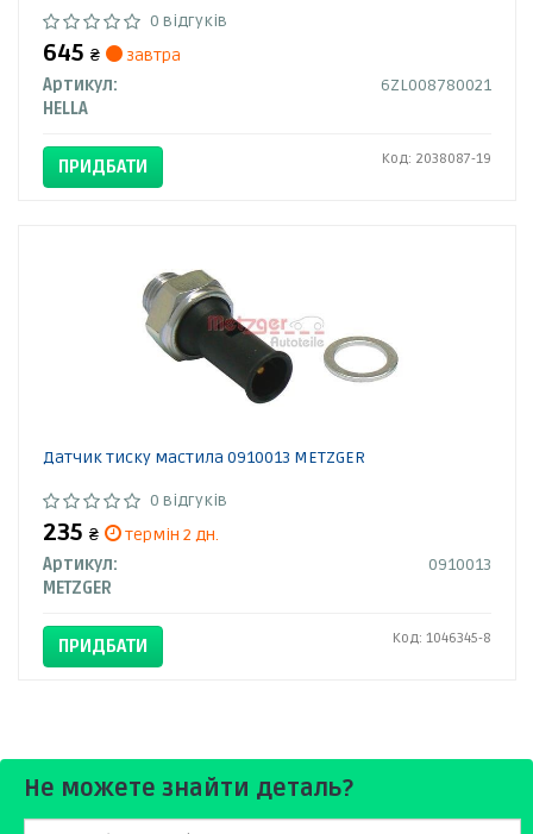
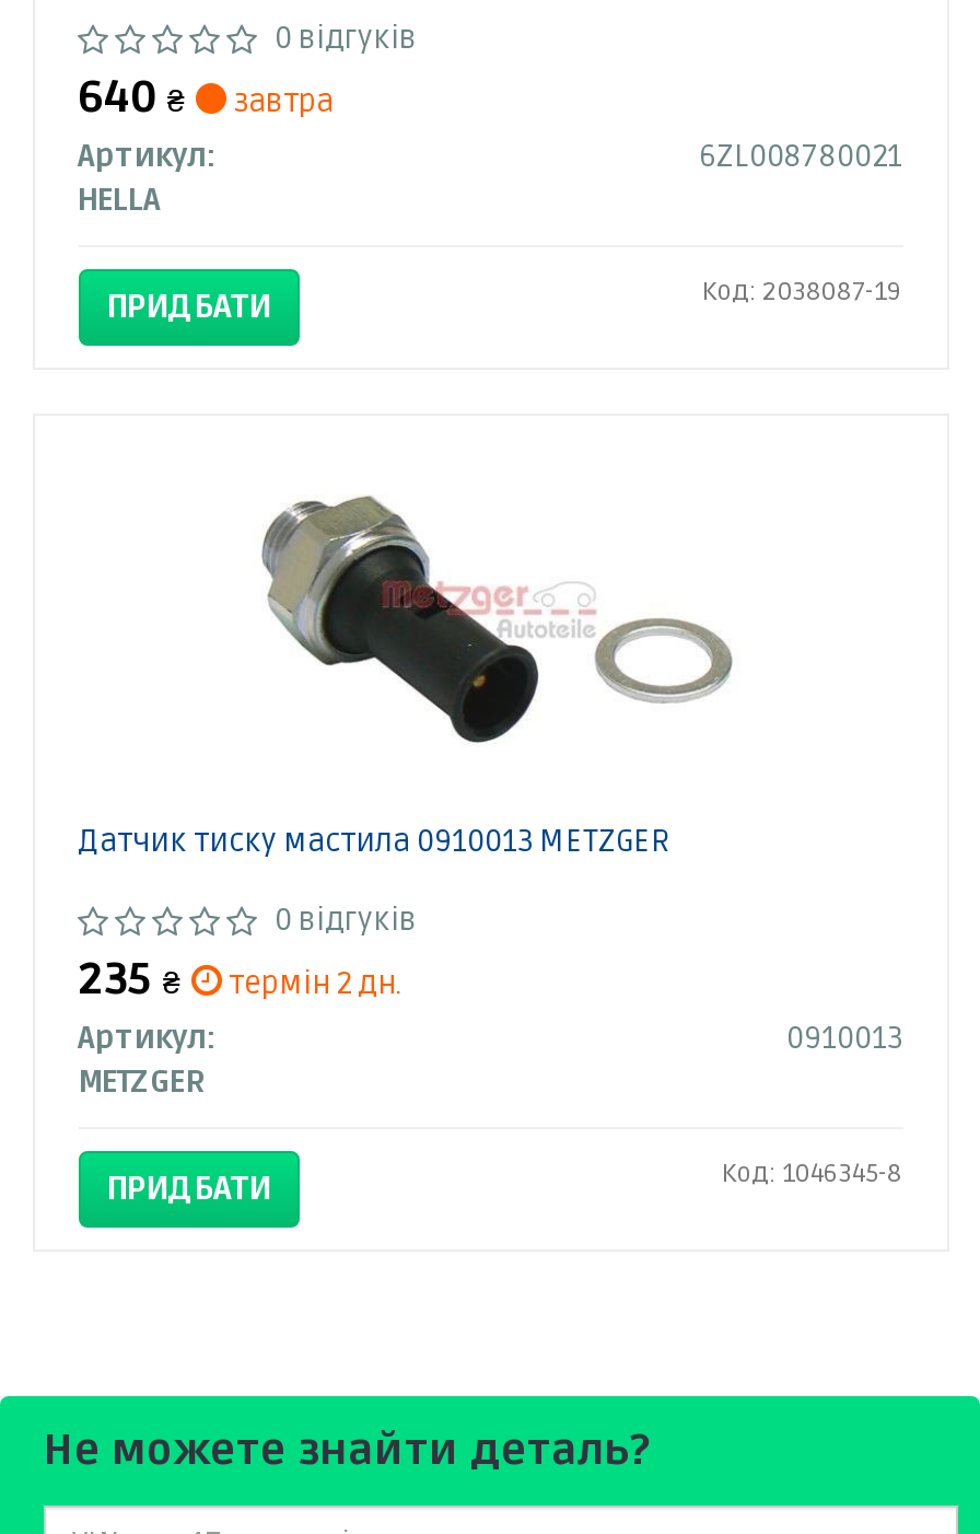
[42,39,180,68] 645 ₴ завтра -> [78,72,334,125] 640 ₴ завтра

